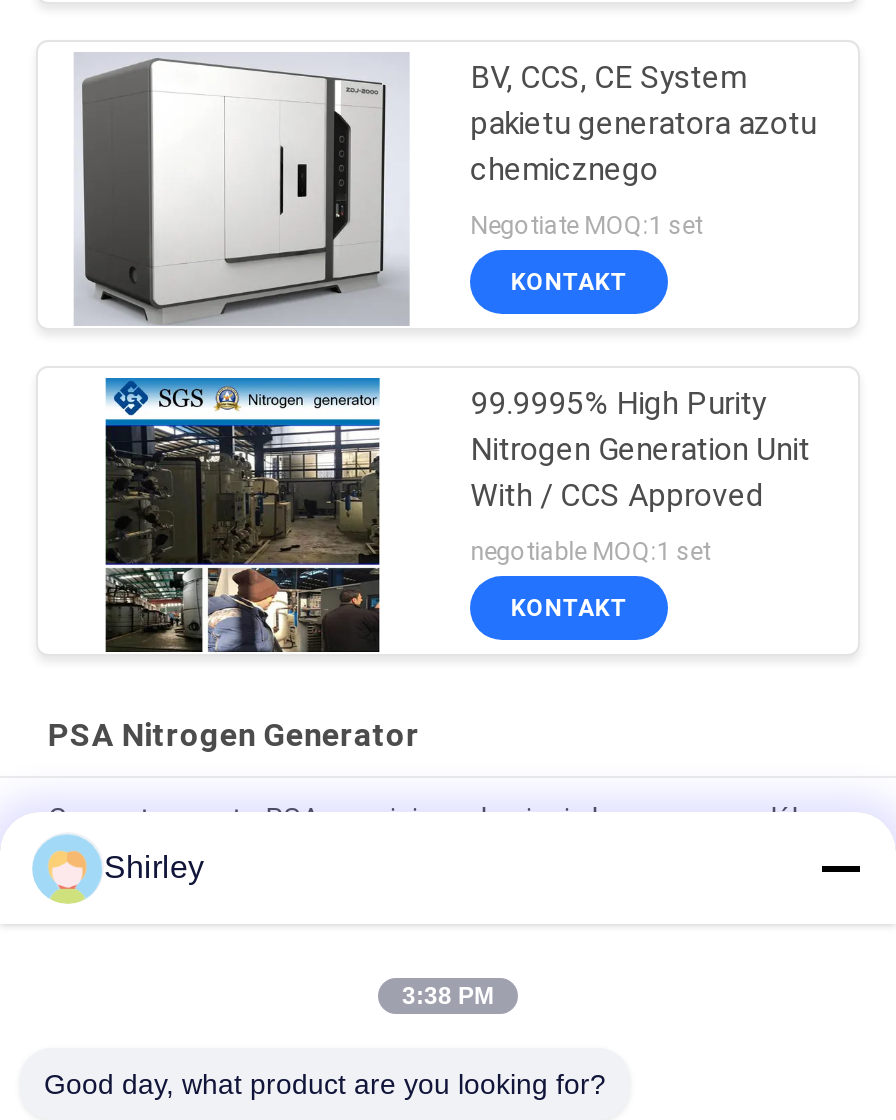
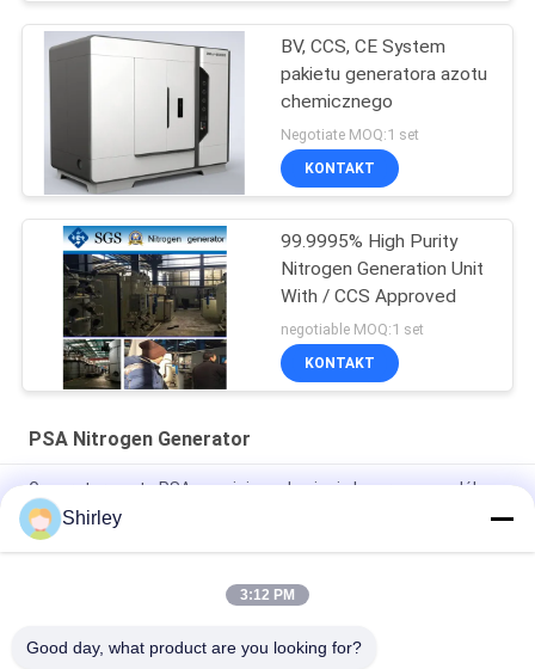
[402,982,494,1010] 3:38 PM -> [240,587,295,603] 3:12 PM

